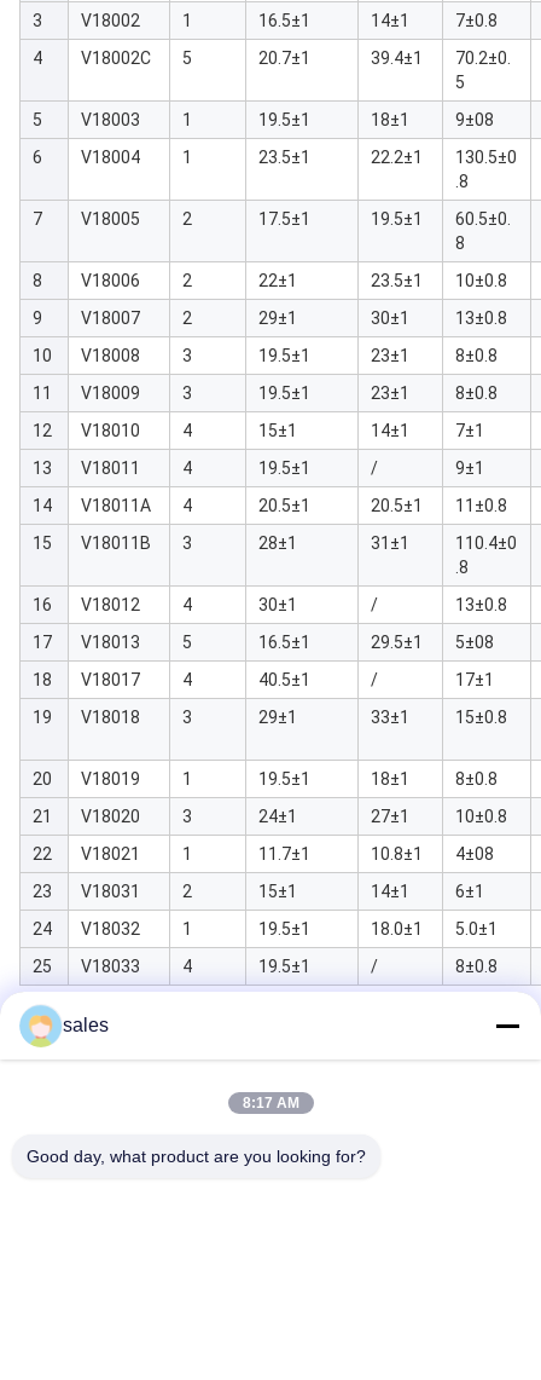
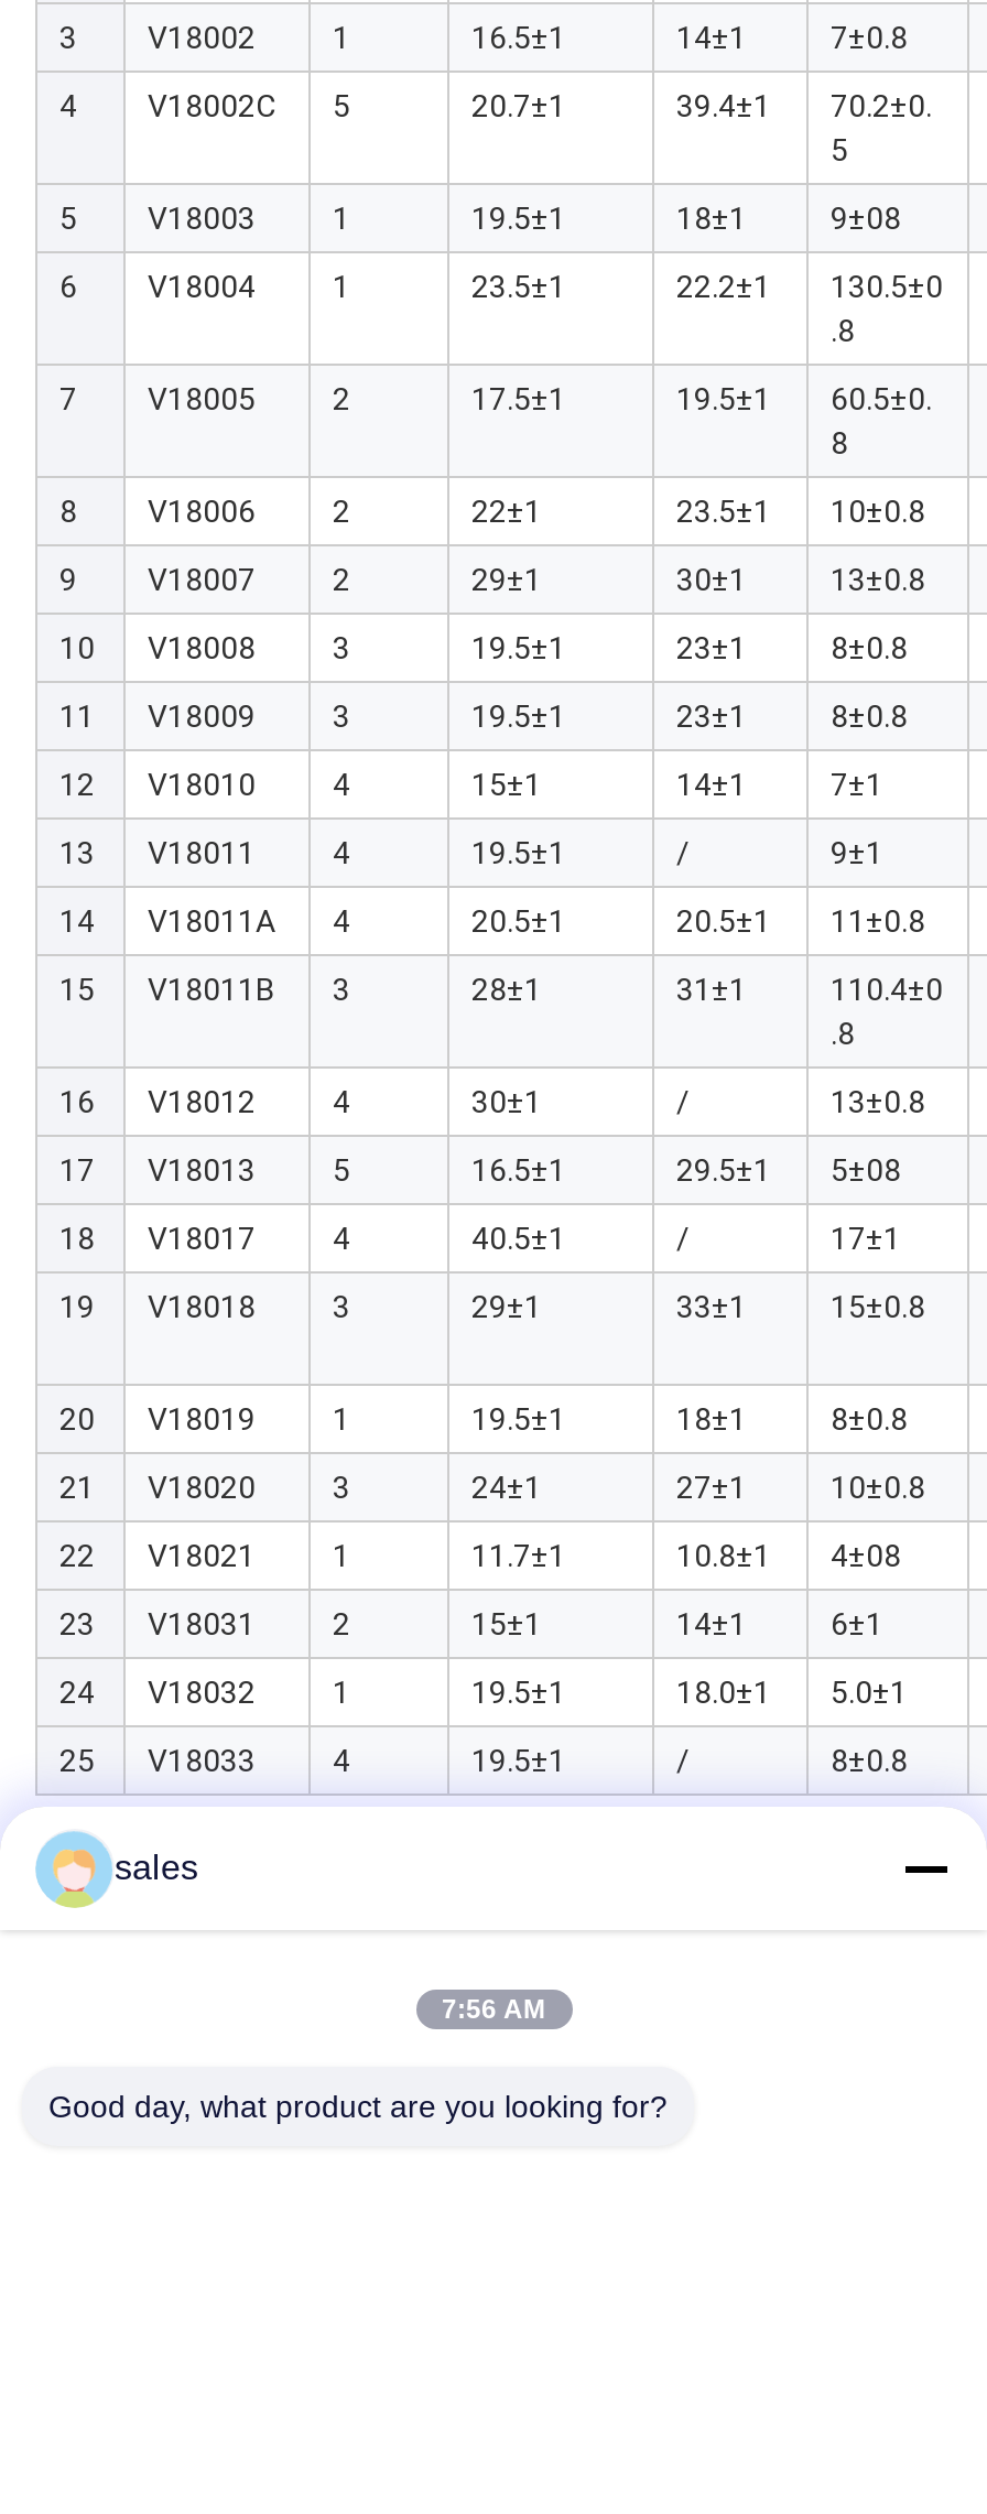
[242,1095,299,1111] 8:17 AM -> [442,1994,545,2025] 7:56 AM

